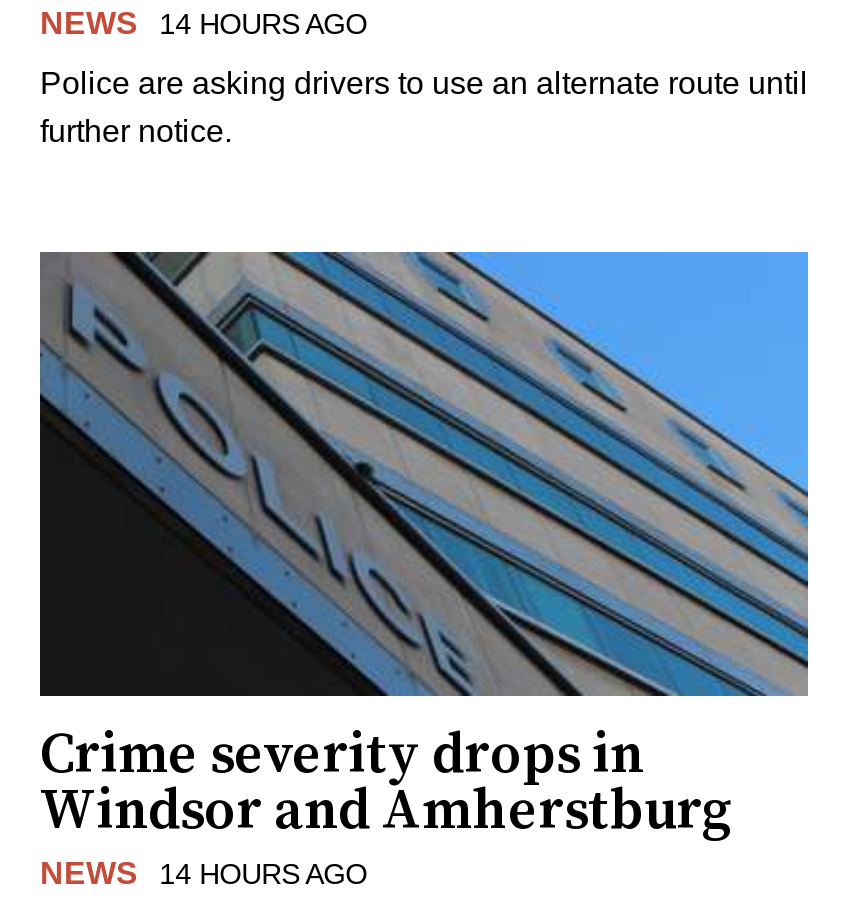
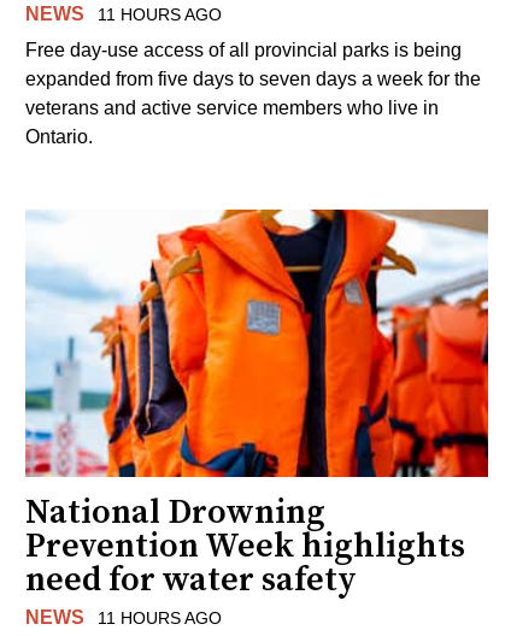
[40,5,367,39] NEWS 14 HOURS AGO -> [25,3,221,24] NEWS 11 HOURS AGO
[40,67,808,149] Police are asking drivers to use an alternate route until | further notice. -> [25,40,481,147] Free day-use access of all provincial parks is being | expanded from five days to seven days a week for the | veterans and active service members who live in | Ontario.
[38,250,810,846] [image] | Crime severity drops in | Windsor and Amherstburg -> [24,208,489,601] [image] | National Drowning | Prevention Week highlights | need for water safety
[40,856,367,890] NEWS 14 HOURS AGO -> [25,607,221,628] NEWS 11 HOURS AGO

